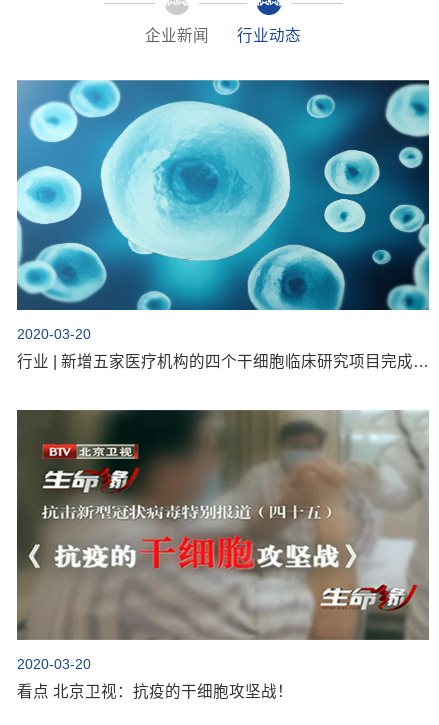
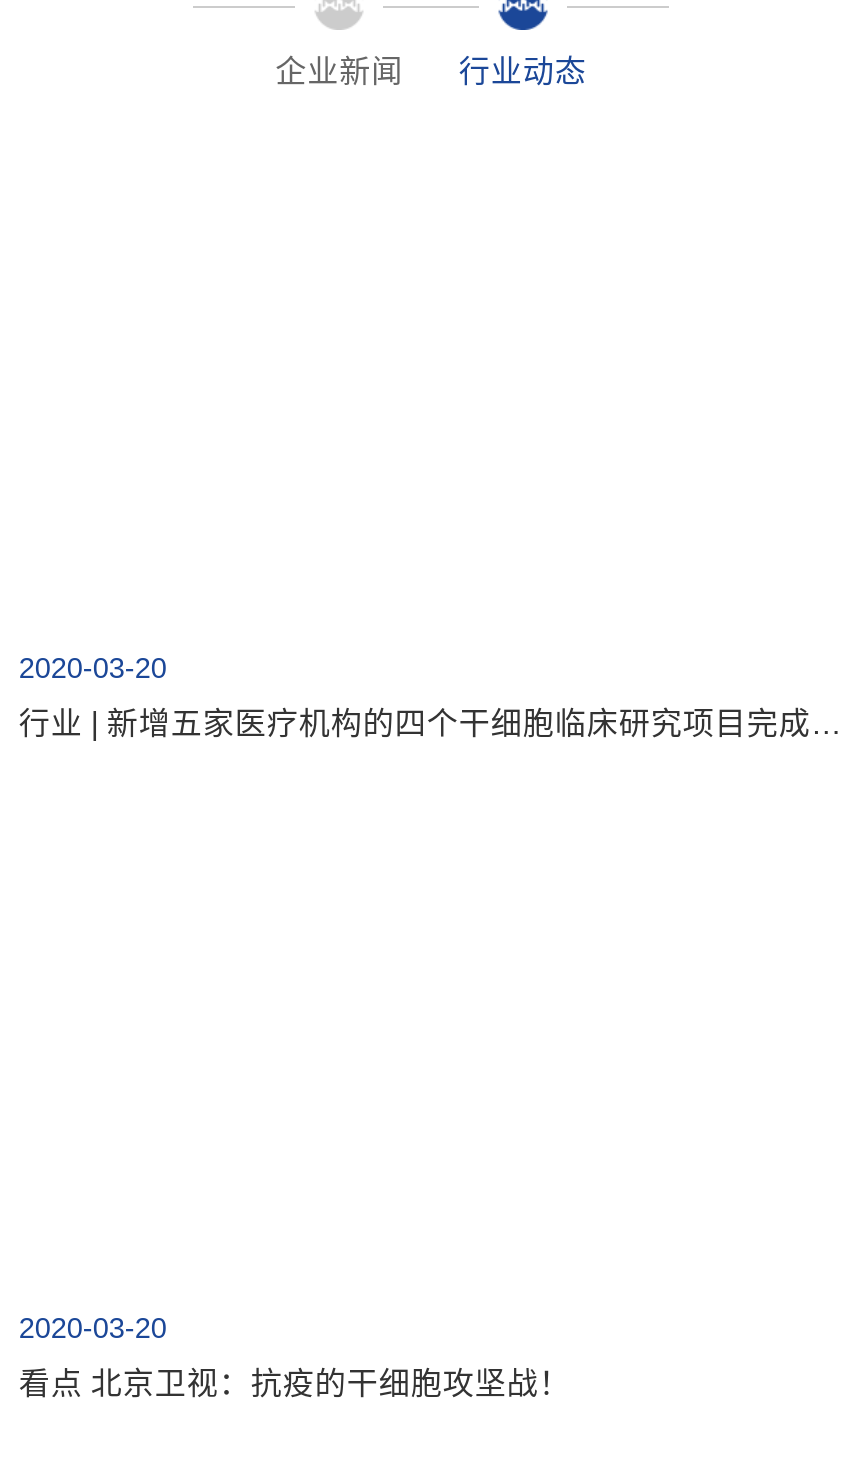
[16,79,430,311] [image] -> none
[16,409,430,641] [image] -> none

